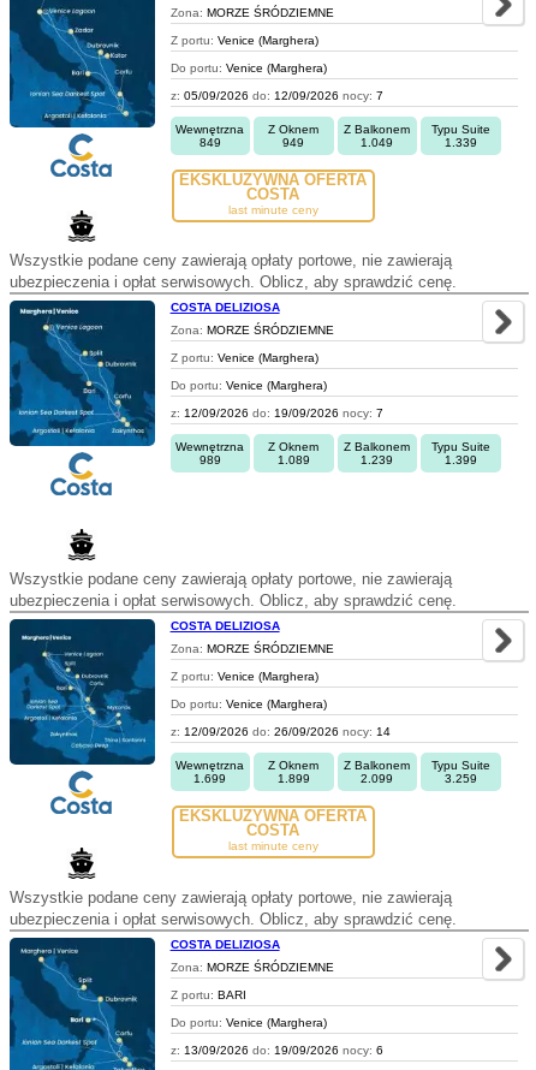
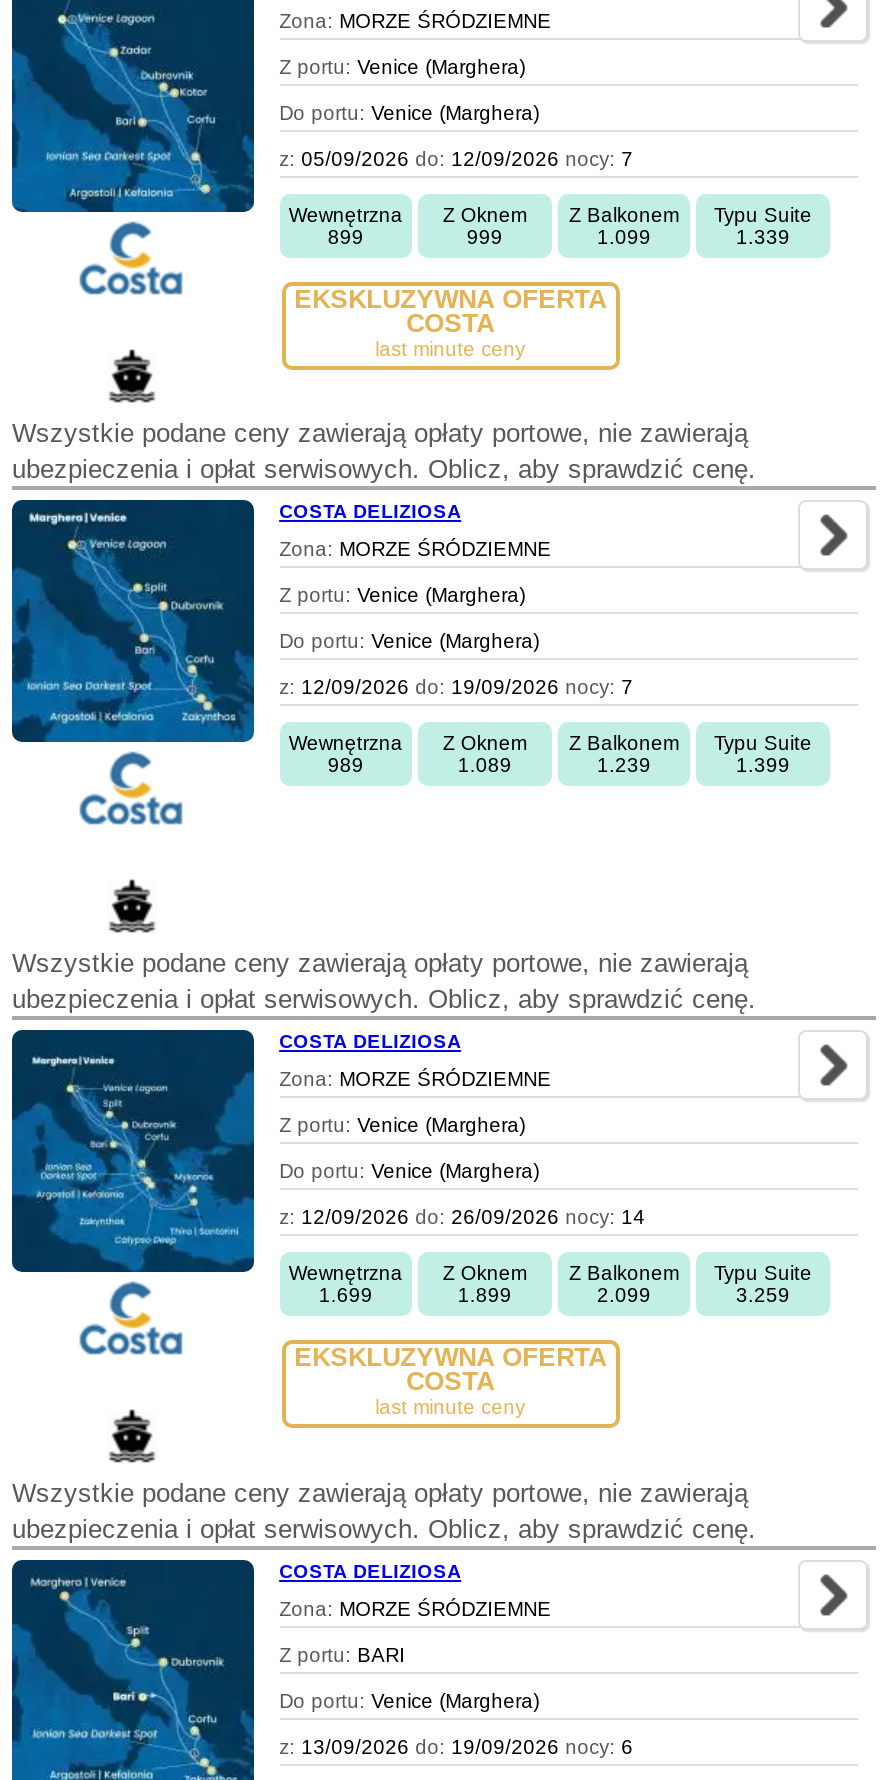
[199,135,221,148] 849 -> [328,225,364,247] 899
[283,135,305,148] 949 -> [467,225,503,247] 999
[361,135,394,148] 1.049 -> [597,225,651,247] 1.099

